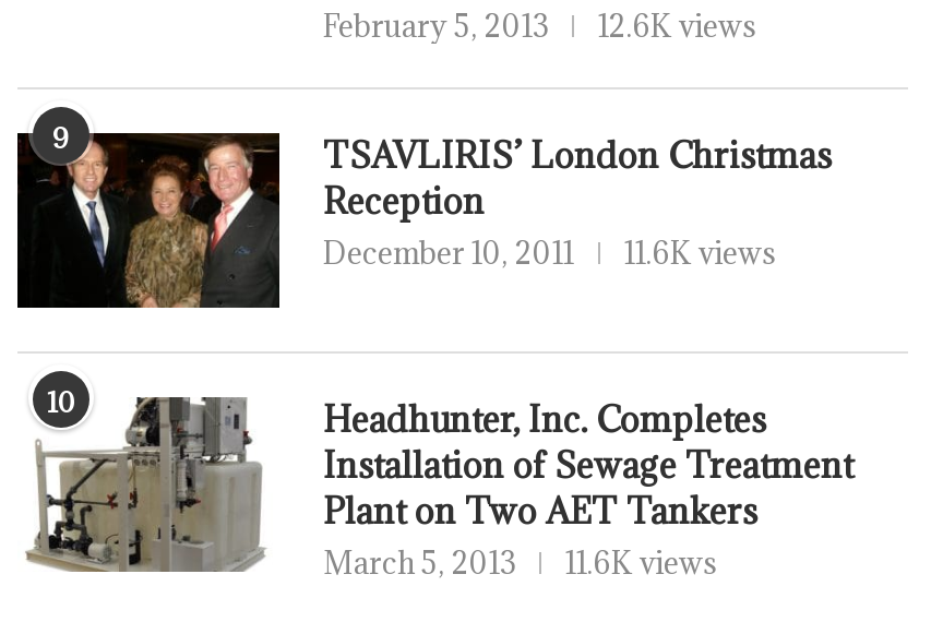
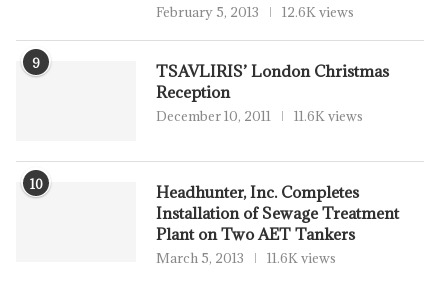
[15,131,282,310] [image] -> none
[24,395,264,574] [image] -> none

